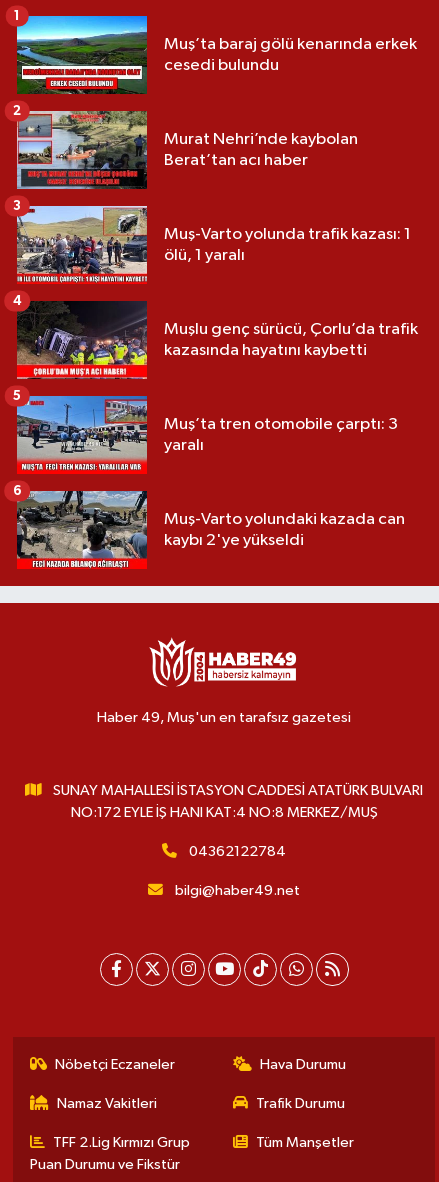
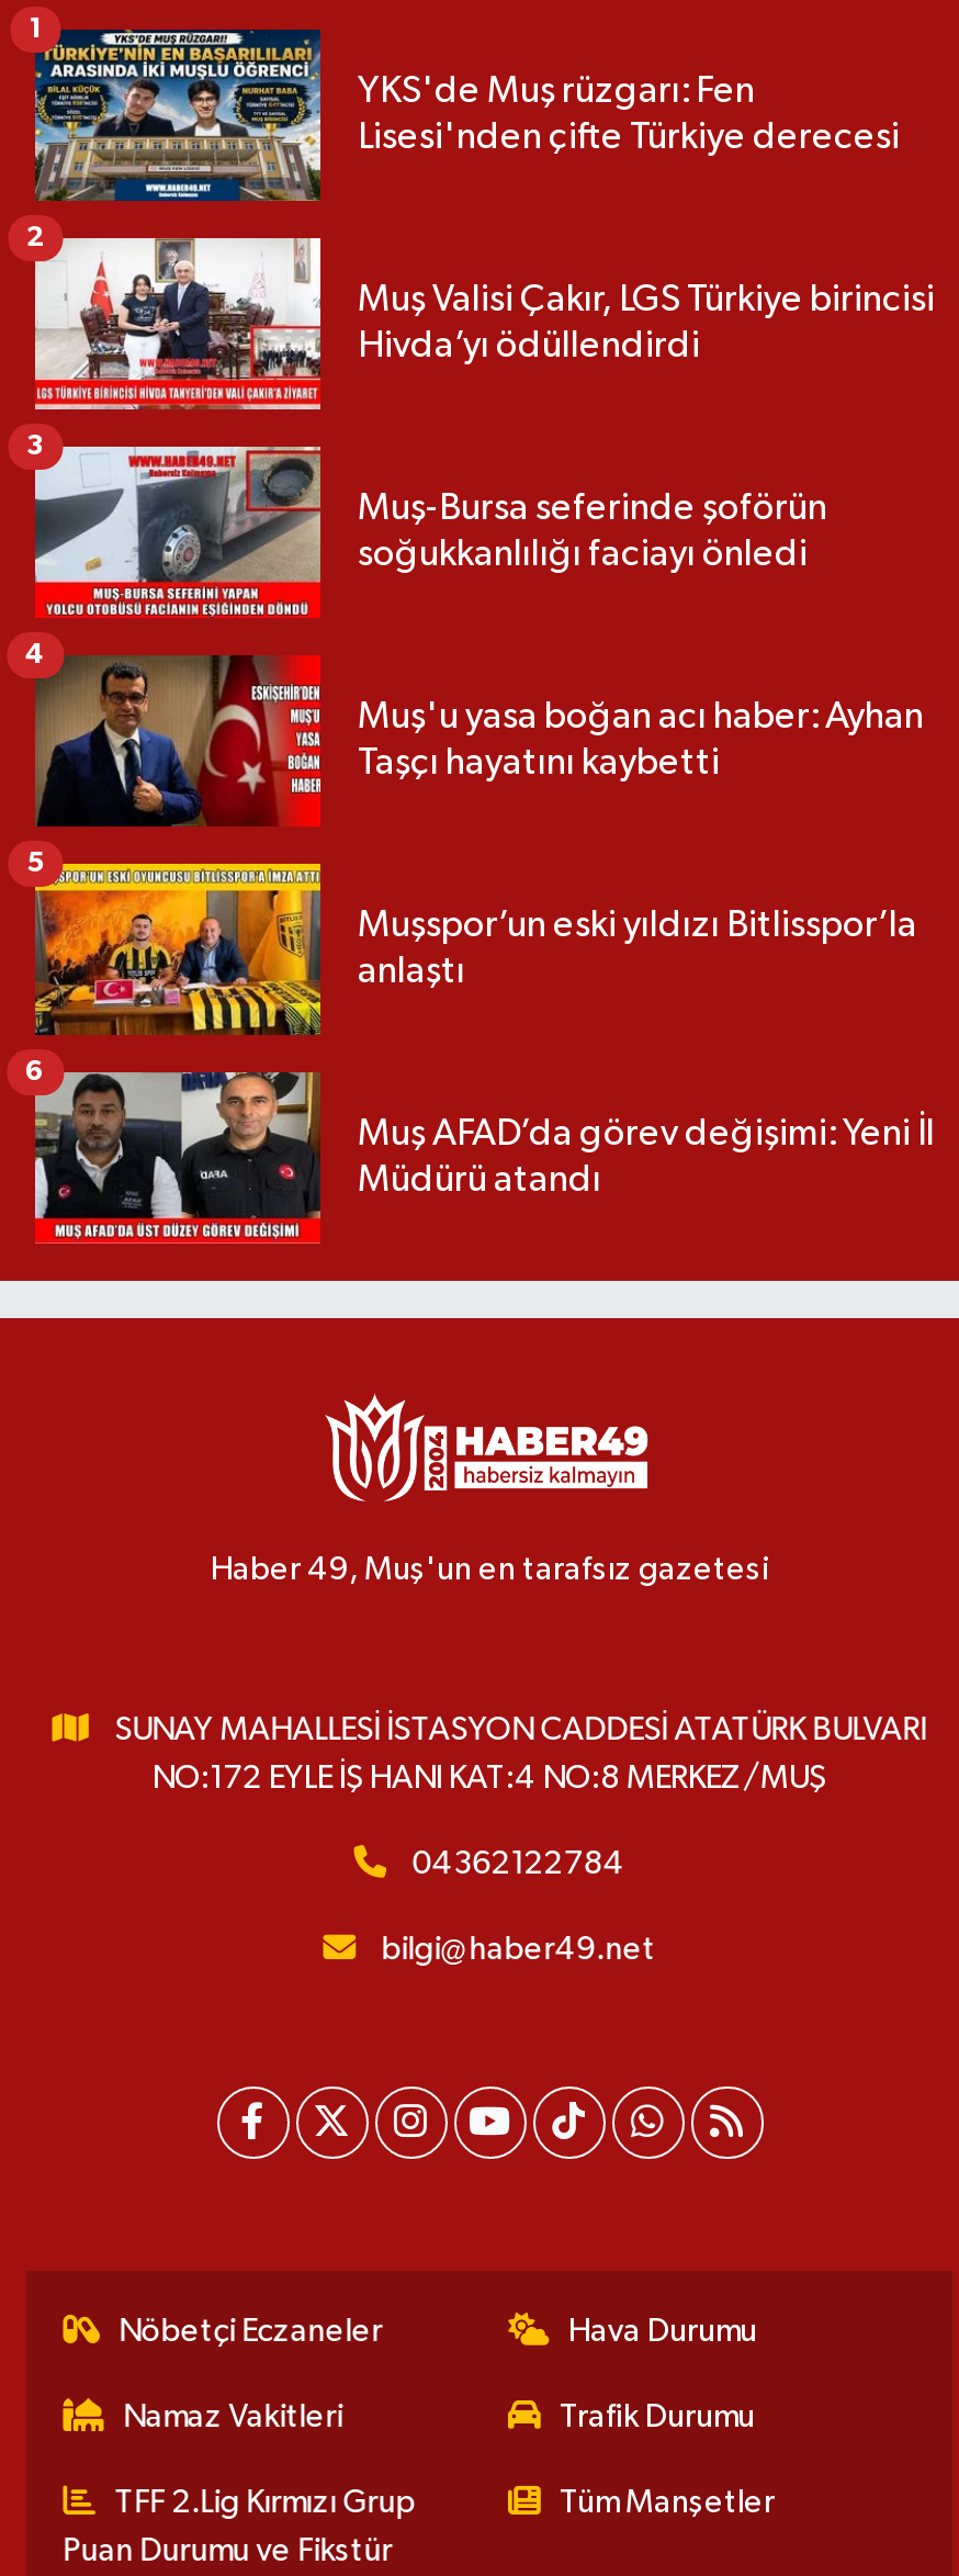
[16,15,417,95] [image] | Muş’ta baraj gölü kenarında erkek | cesedi bulundu -> [33,27,900,203] [image] | YKS'de Muş rüzgarı: Fen | Lisesi'nden çifte Türkiye derecesi
[16,110,358,190] [image] | Murat Nehri’nde kaybolan | Berat’tan acı haber -> [35,236,935,412] [image] | Muş Valisi Çakır, LGS Türkiye birincisi | Hivda’yı ödüllendirdi
[16,206,411,284] [image] | Muş-Varto yolunda trafik kazası: 1 | ölü, 1 yaralı -> [33,447,827,616] [image] | Muş-Bursa seferinde şoförün | soğukkanlılığı faciayı önledi
[16,300,418,380] [image] | Muşlu genç sürücü, Çorlu’da trafik | kazasında hayatını kaybetti -> [33,653,924,829] [image] | Muş'u yasa boğan acı haber: Ayhan | Taşçı hayatını kaybetti
[16,395,398,475] [image] | Muş’ta tren otomobile çarptı: 3 | yaralı -> [33,862,917,1037] [image] | Muşspor’un eski yıldızı Bitlisspor’la | anlaştı
[16,490,405,568] [image] | Muş-Varto yolundaki kazada can | kaybı 2'ye yükseldi -> [33,1070,935,1244] [image] | Muş AFAD’da görev değişimi: Yeni İl | Müdürü atandı

